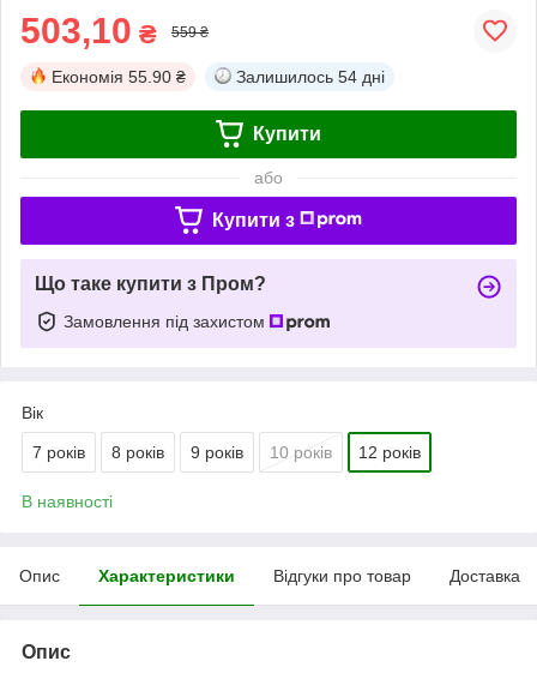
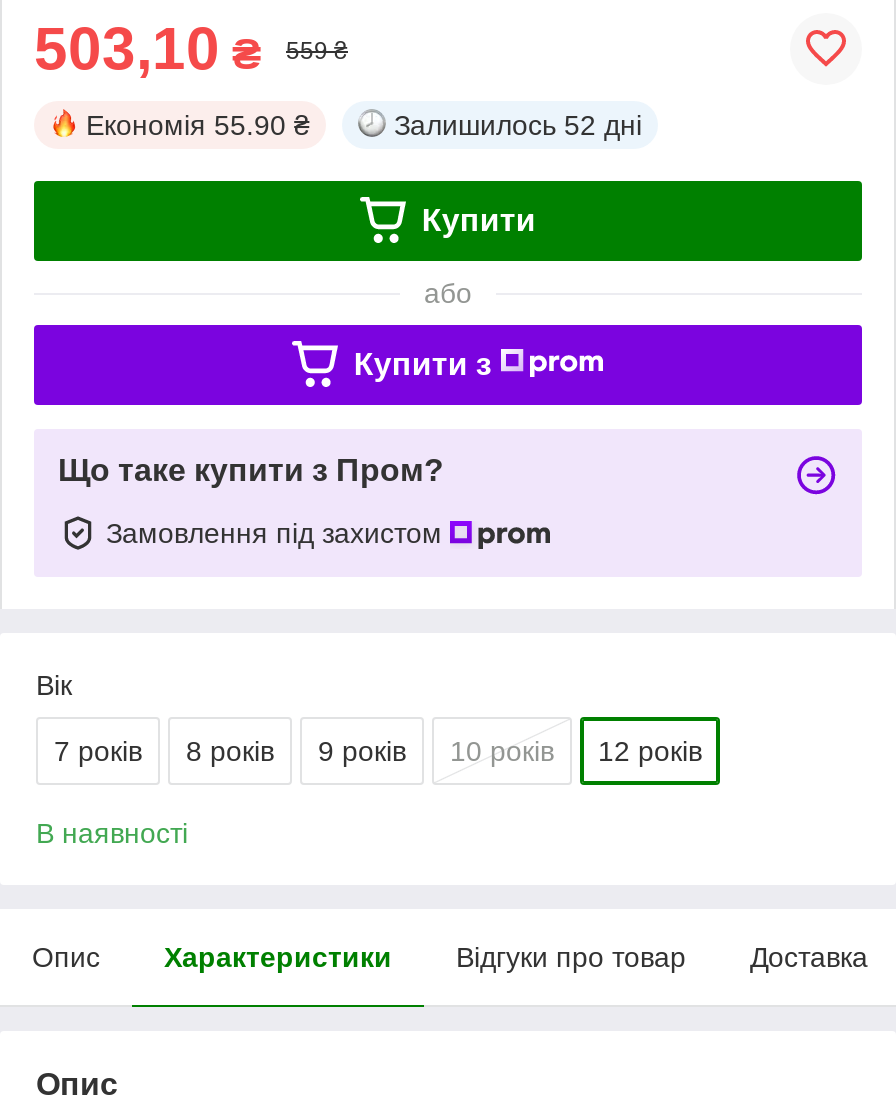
[236,67,385,86] Залишилось 54 дні -> [394,109,642,141] Залишилось 52 дні

